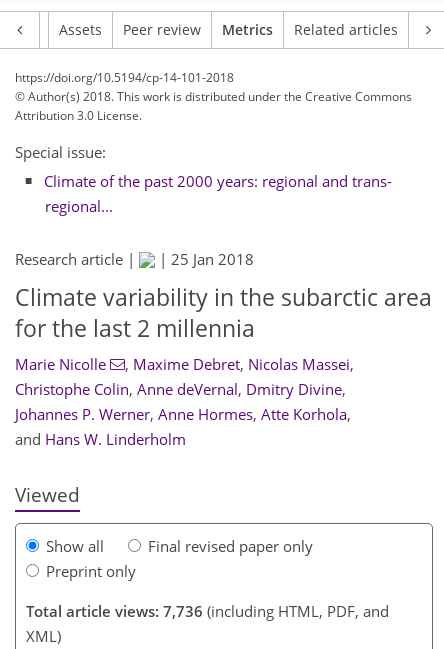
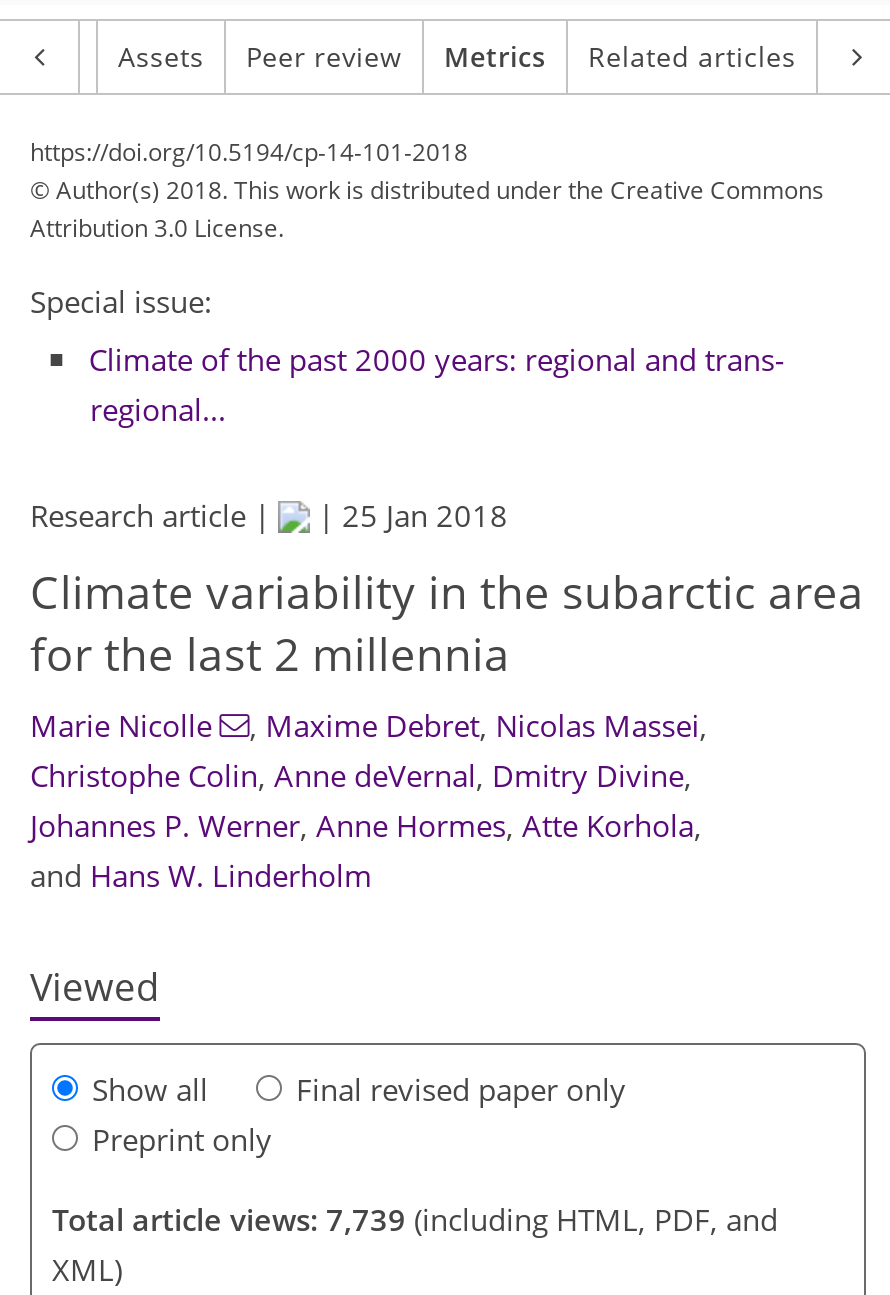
[26,601,389,621] Total article views: 7,736 (including HTML, PDF, and -> [52,1199,778,1239] Total article views: 7,739 (including HTML, PDF, and

